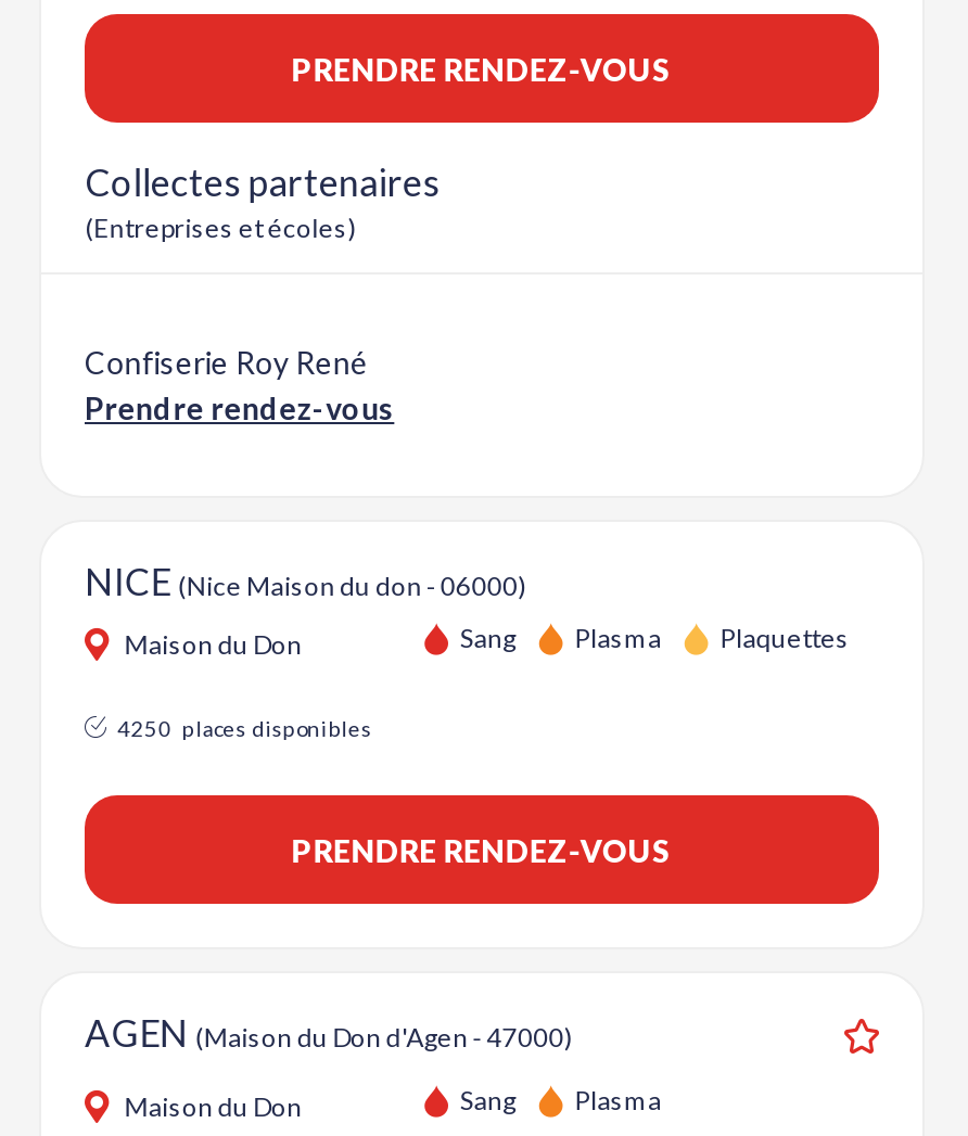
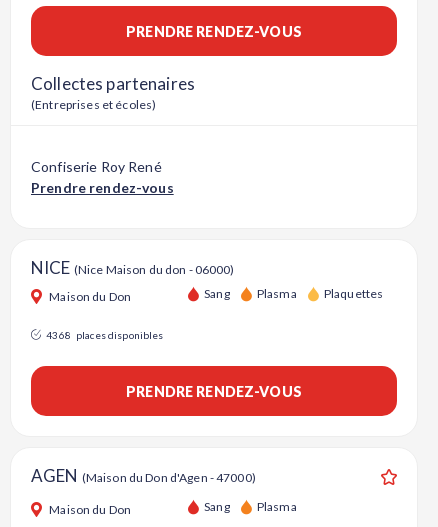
[118,715,372,741] 4250 places disponibles -> [46,329,163,341] 4368 places disponibles

